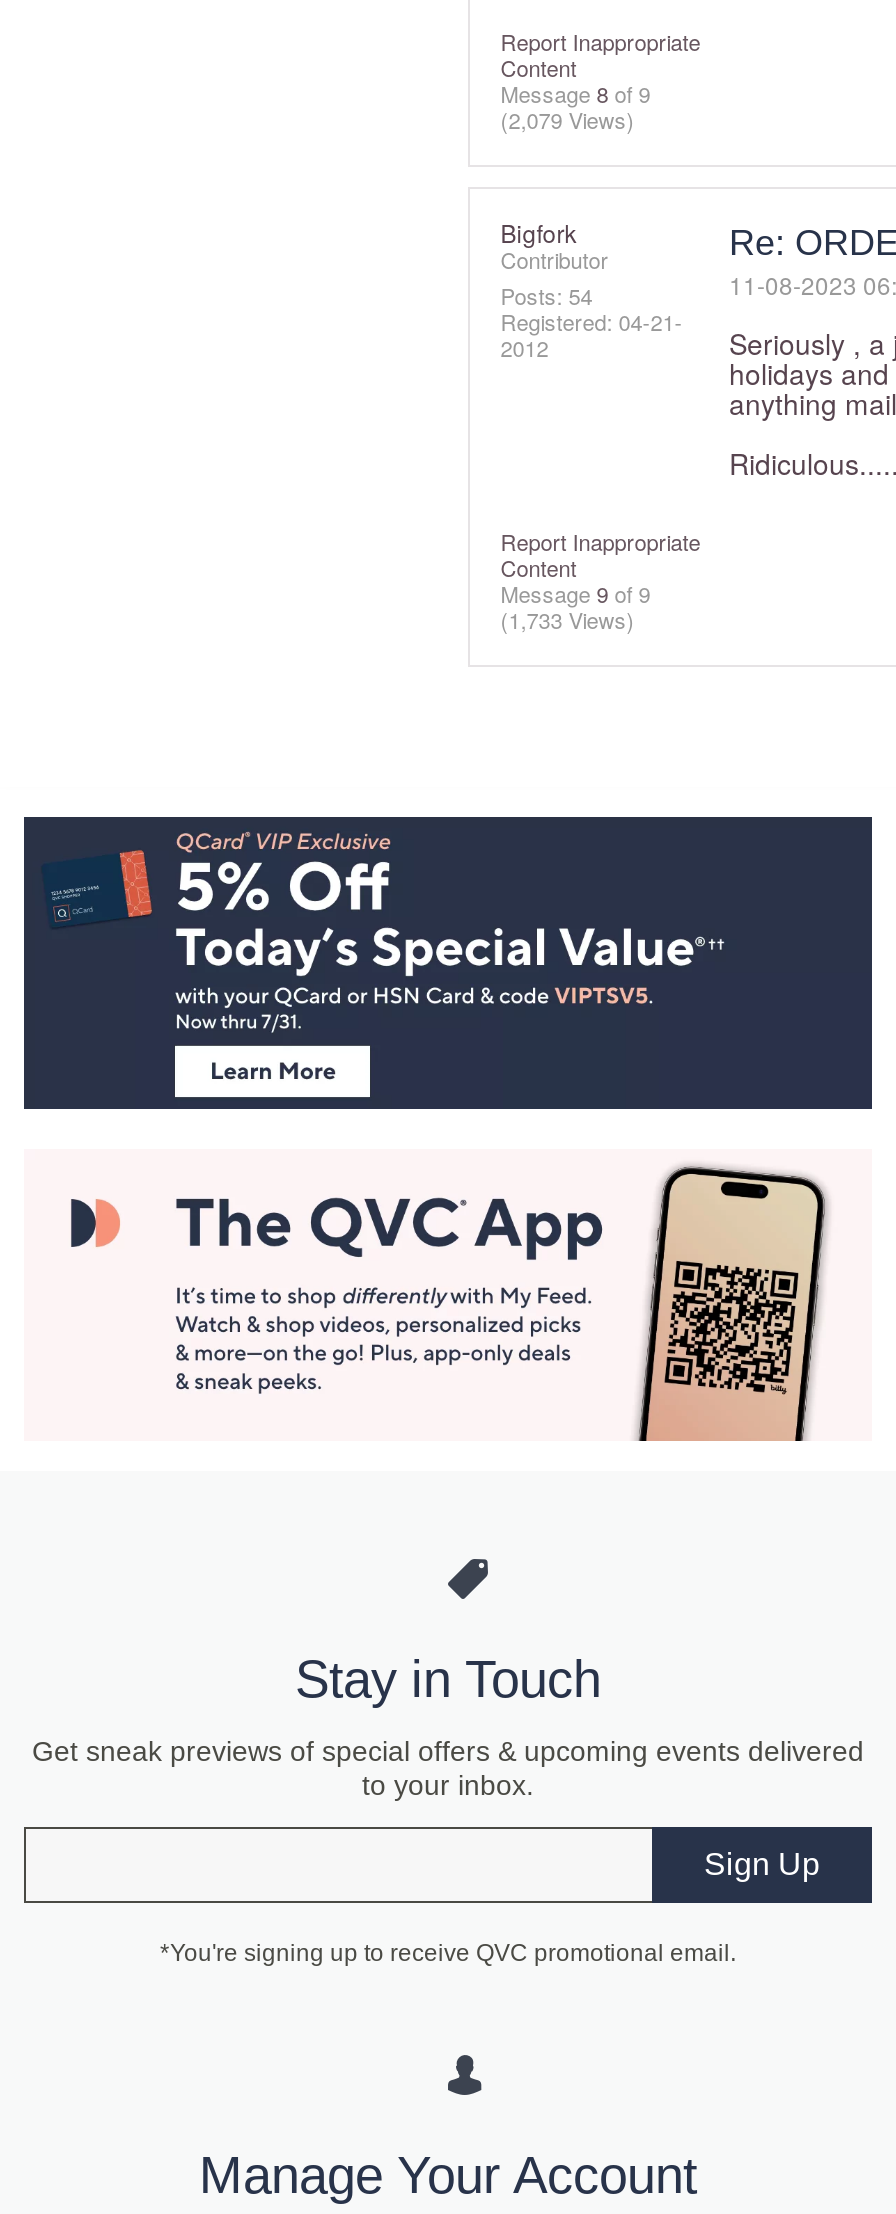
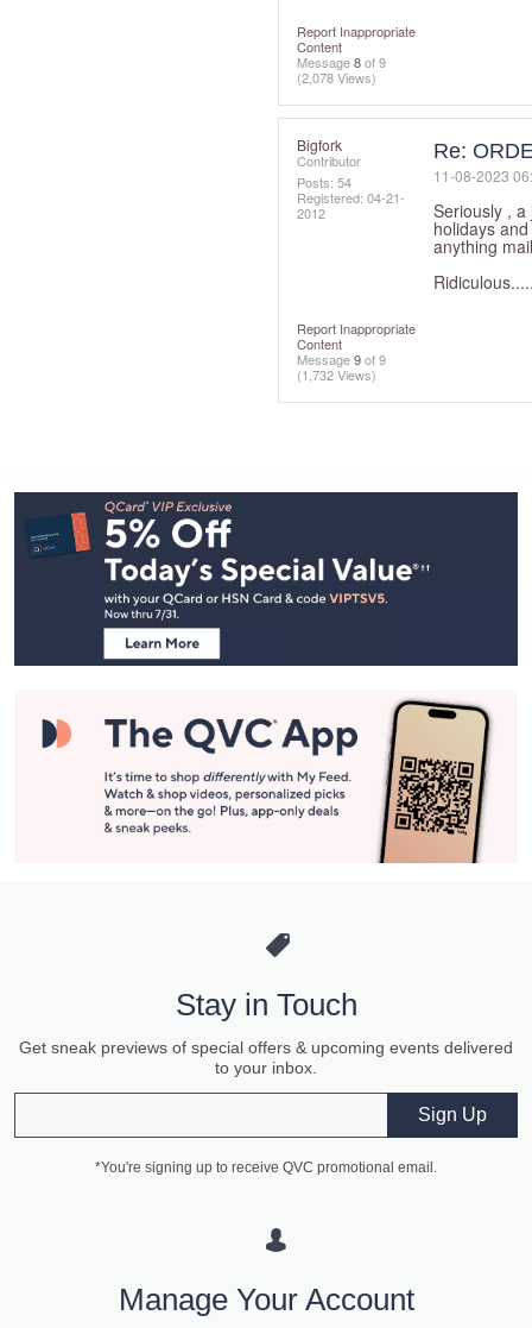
[500,103,634,135] (2,079 Views) -> [297,68,377,87] (2,078 Views)
[500,603,634,635] (1,733 Views) -> [297,365,377,384] (1,732 Views)

